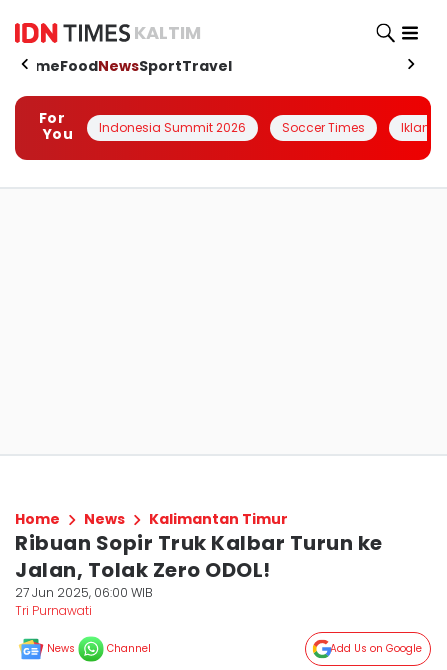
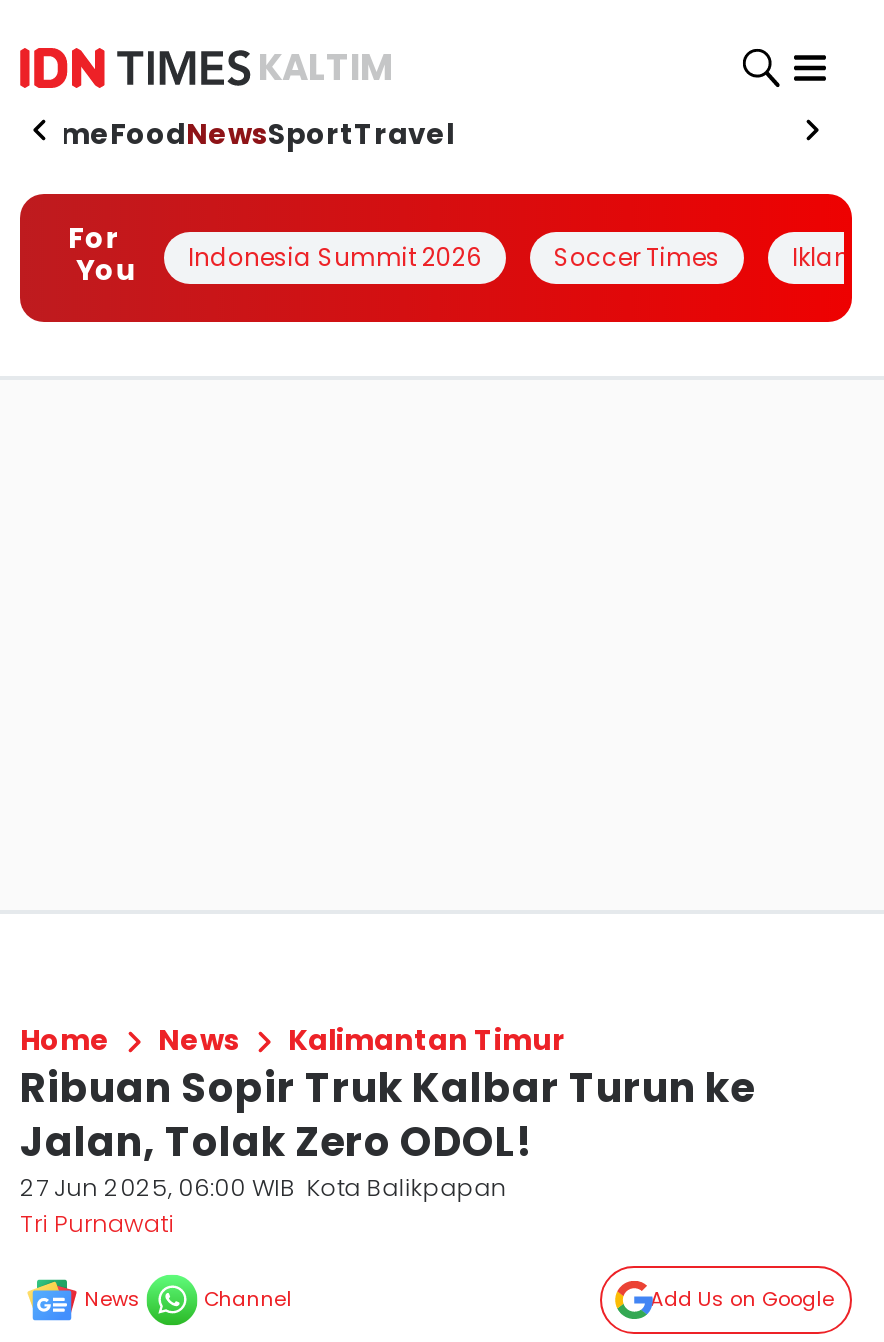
[15,584,153,601] 27 Jun 2025, 06:00 WIB -> [20,1170,506,1204] 27 Jun 2025, 06:00 WIB Kota Balikpapan

